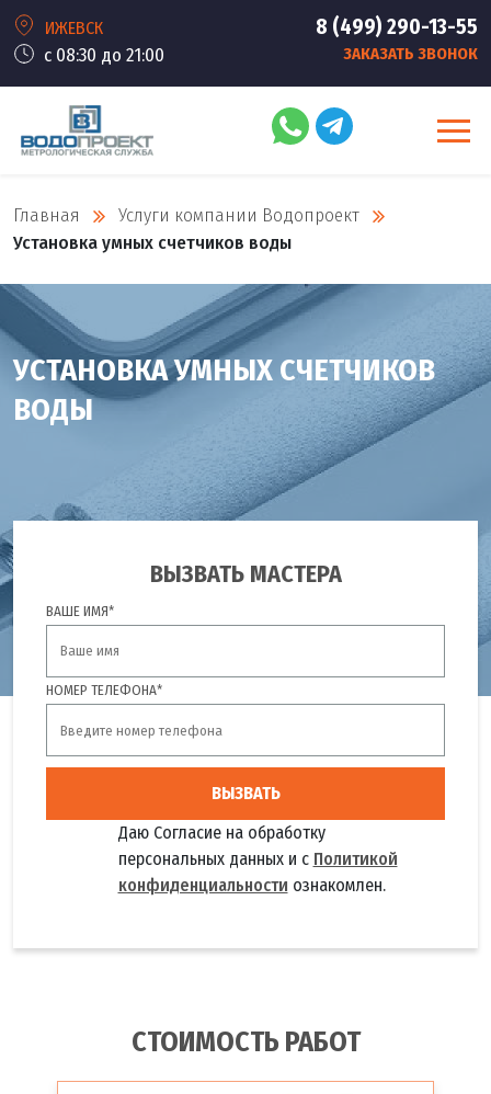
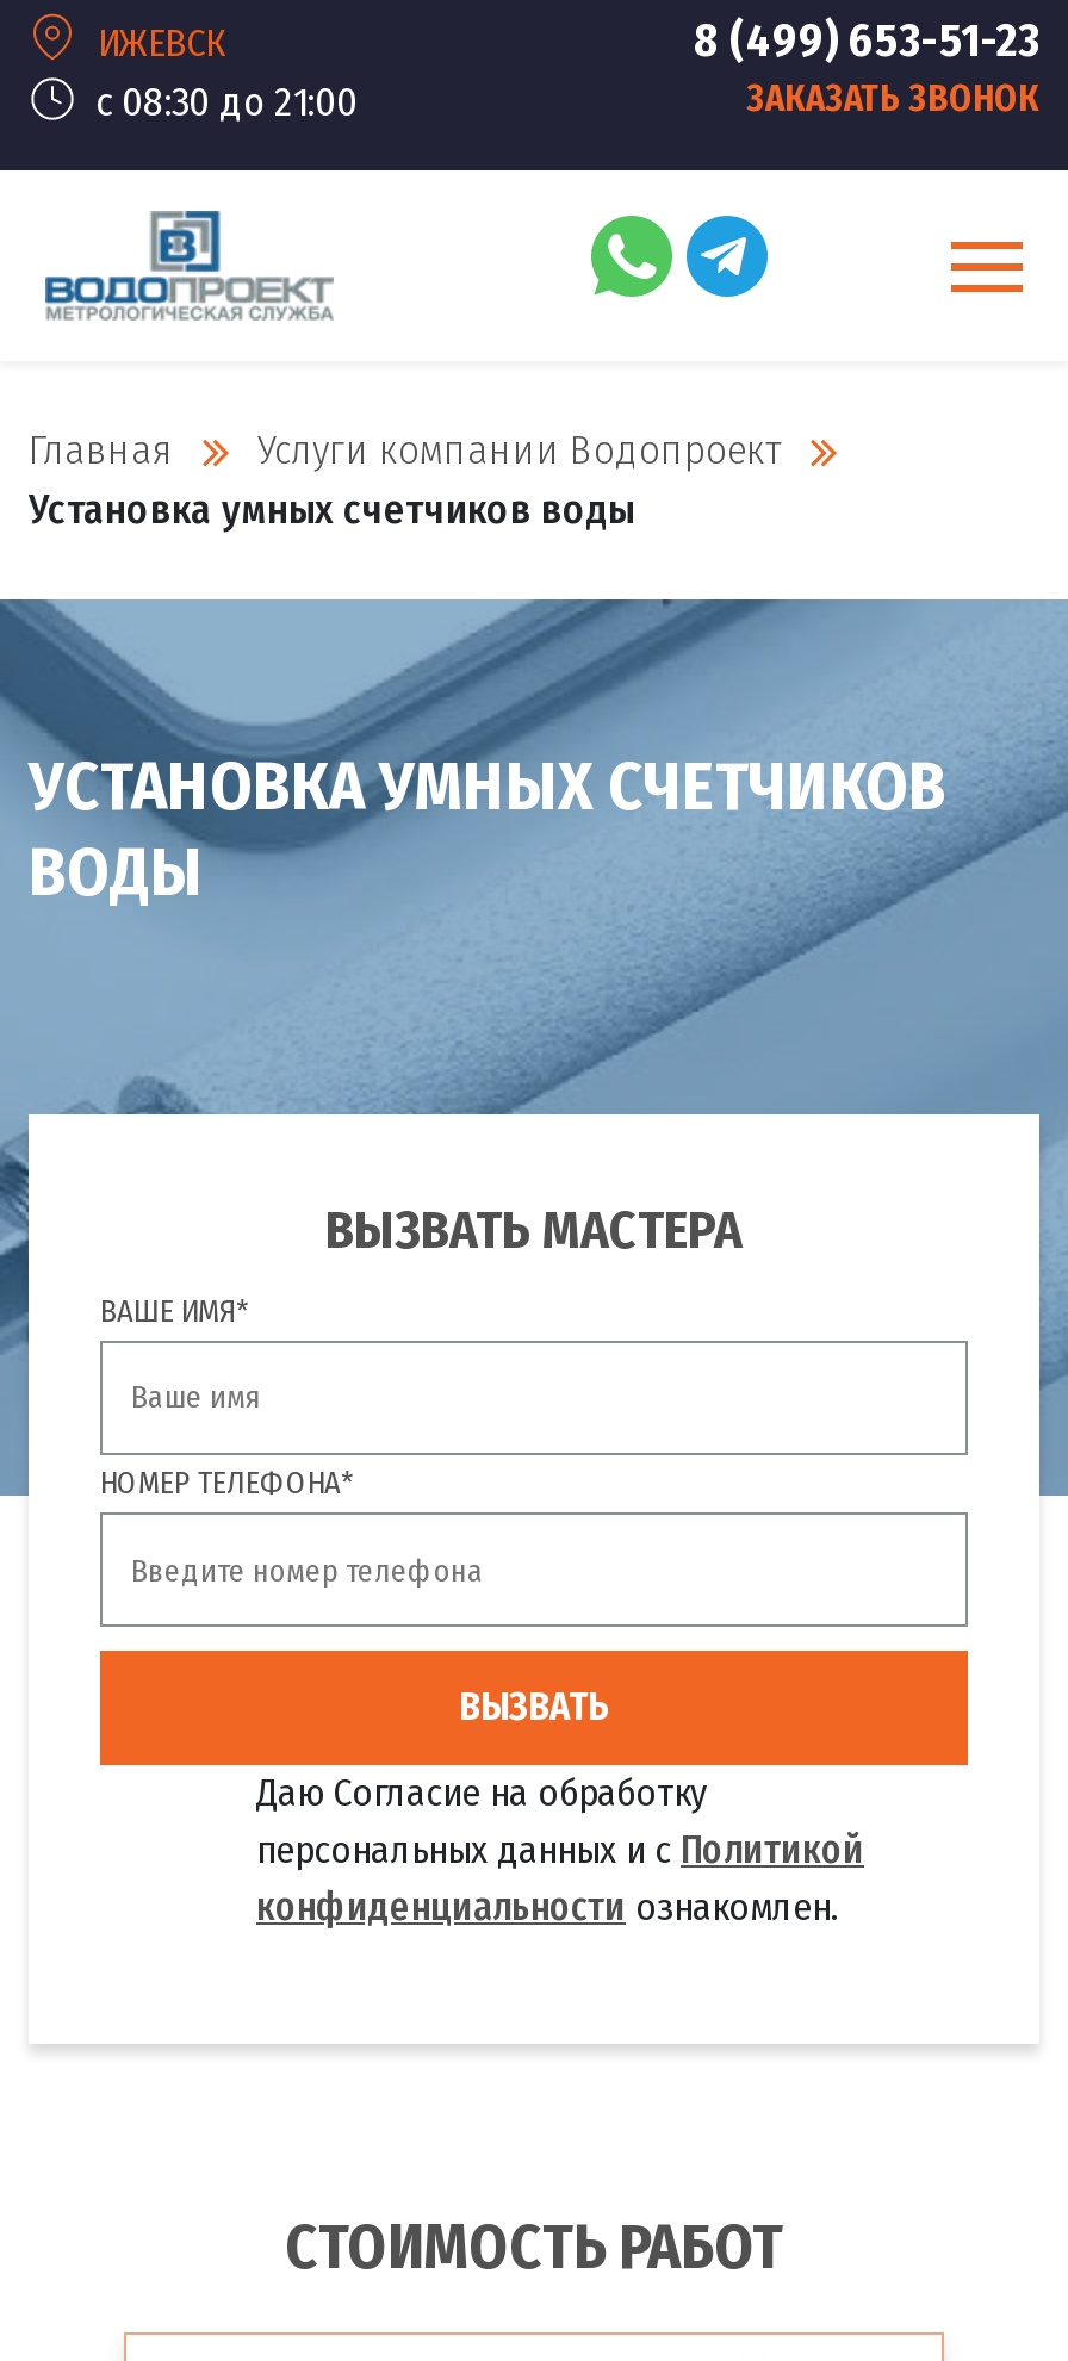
[316,14,478,39] 8 (499) 290-13-55 -> [694,13,1039,68] 8 (499) 653-51-23

